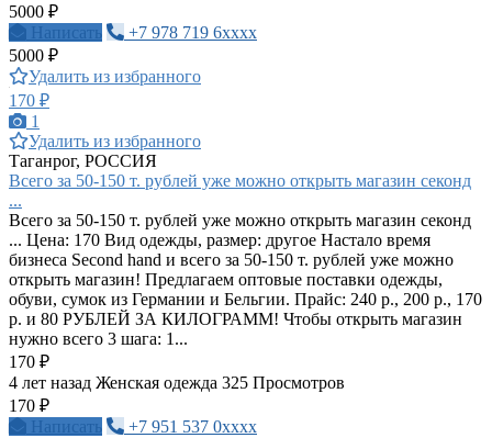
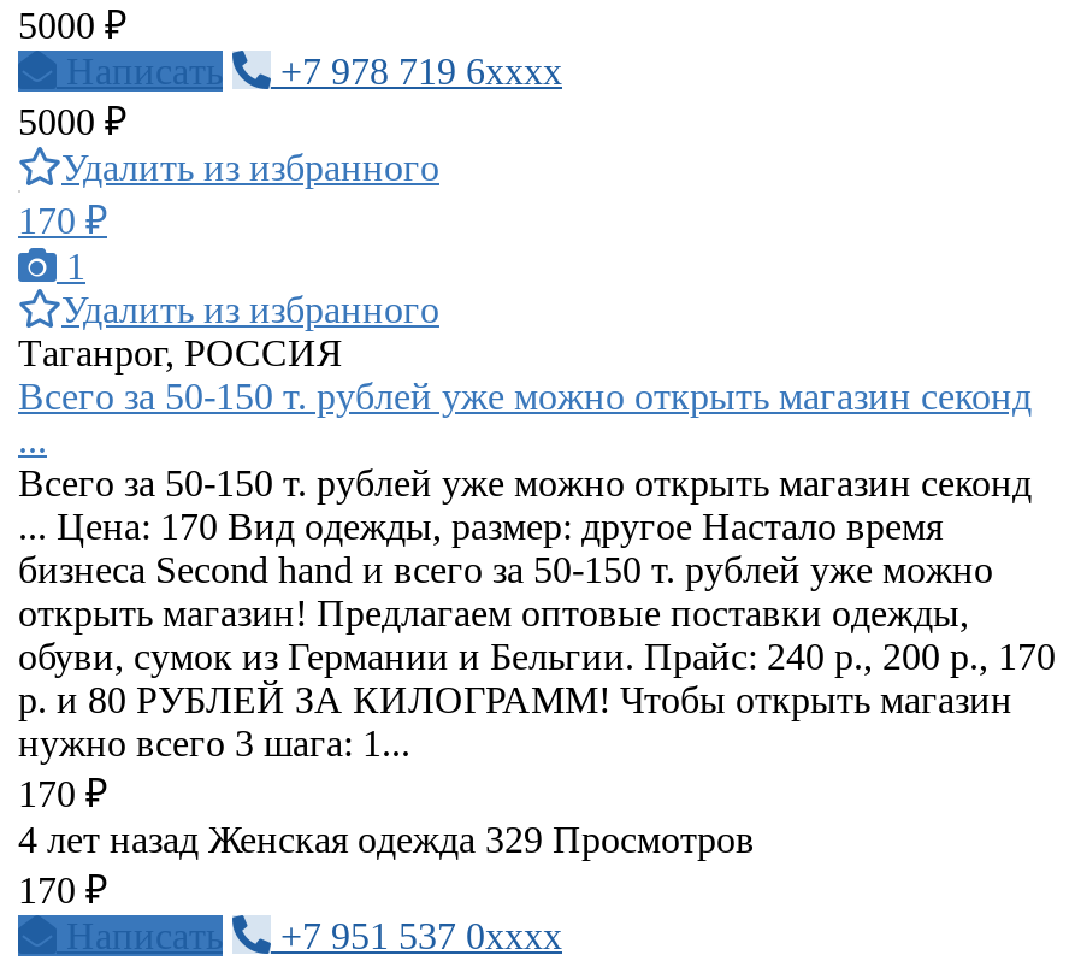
[9,373,345,392] 4 лет назад Женская одежда 325 Просмотров -> [18,819,755,860] 4 лет назад Женская одежда 329 Просмотров

